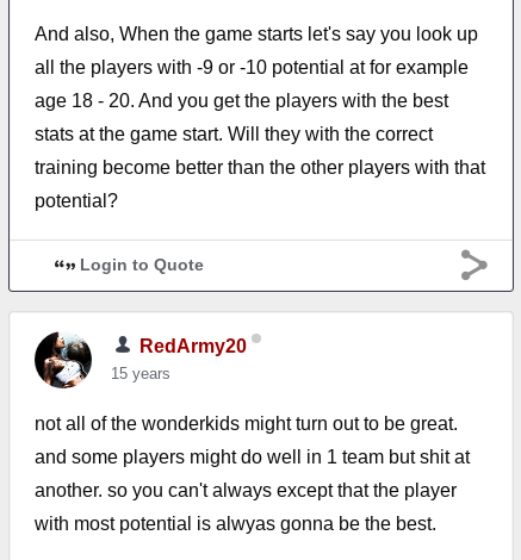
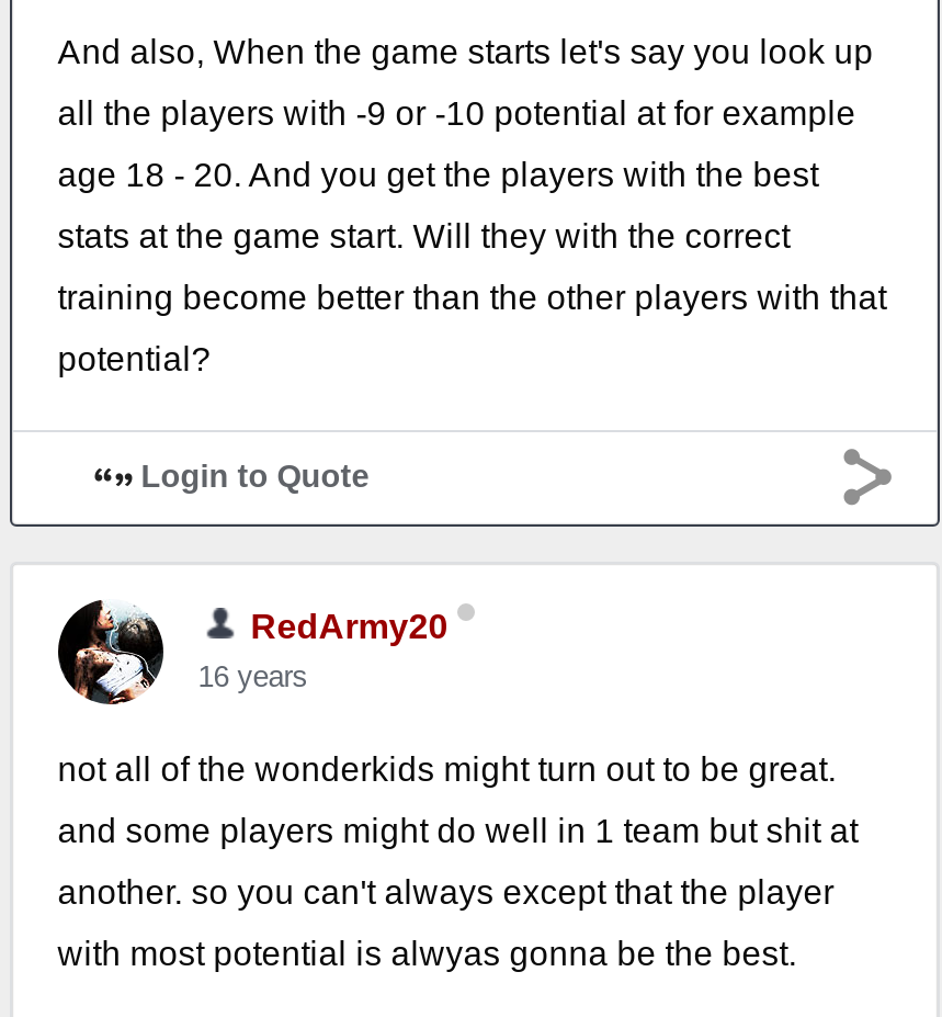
[111,365,170,383] 15 years -> [198,662,308,694] 16 years

